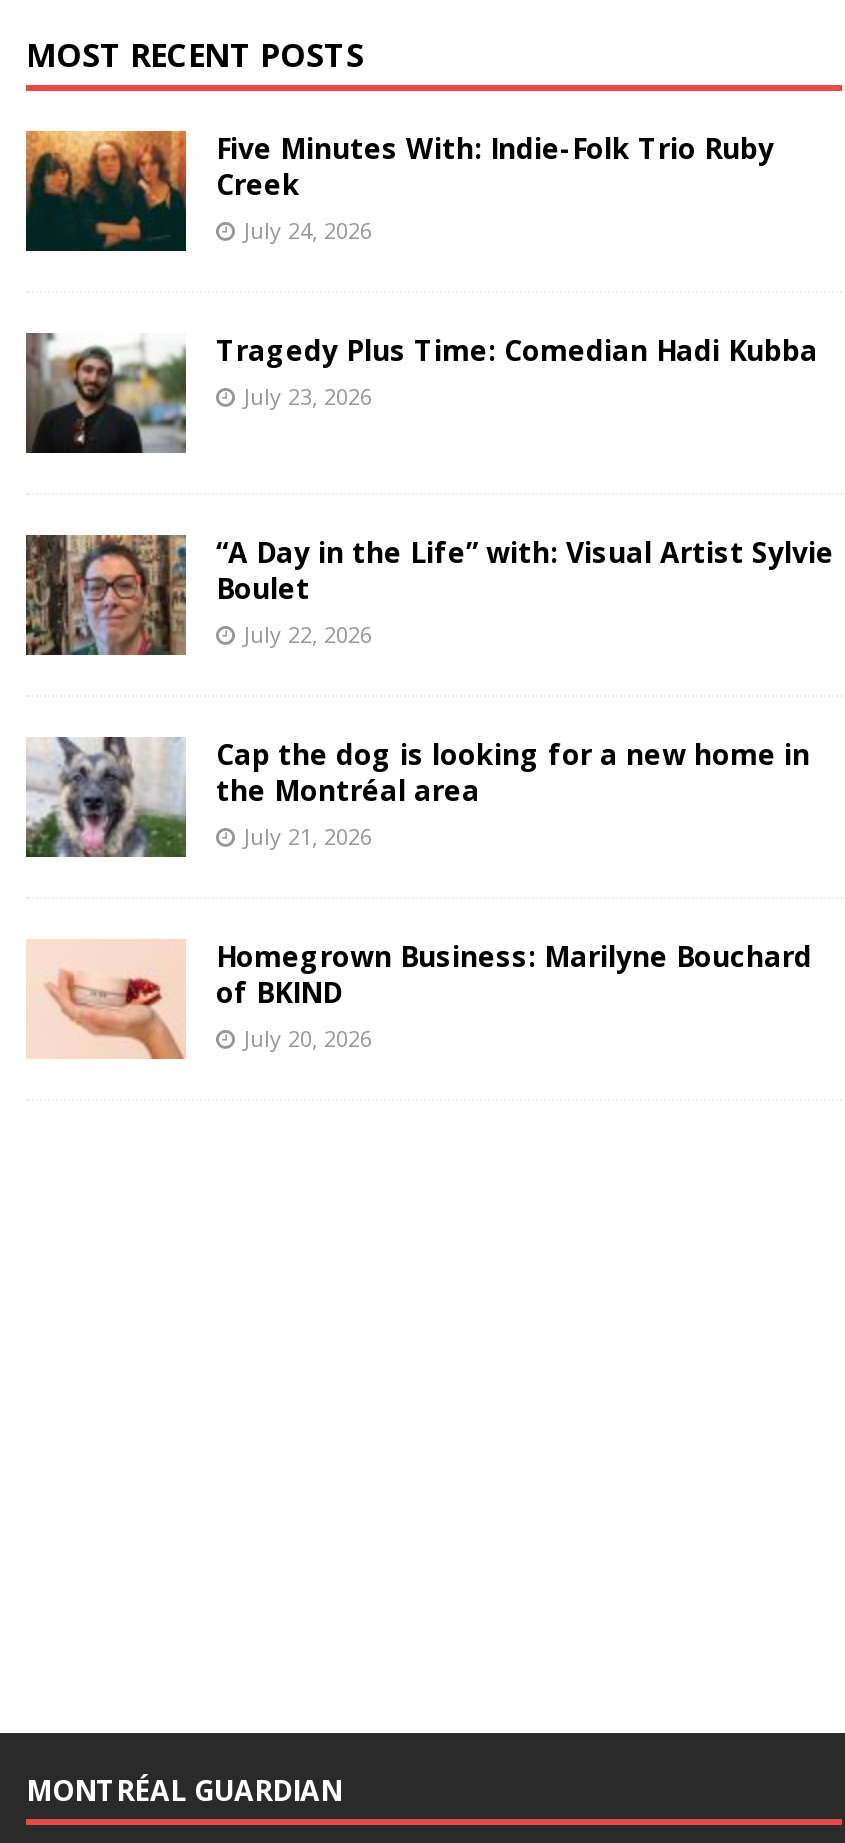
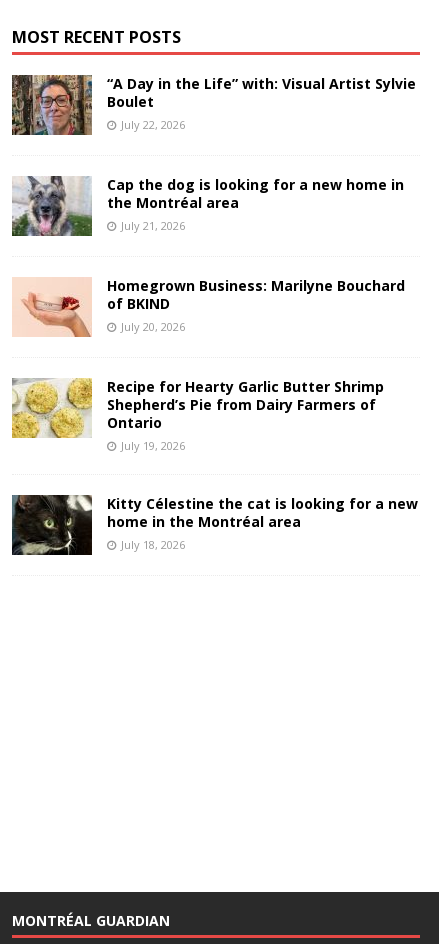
[24,129,818,411] [image] | Five Minutes With: Indie-Folk Trio Ruby | Creek | July 24, 2026 | Tragedy Plus Time: Comedian Hadi Kubba | July 23, 2026 -> none
[24,331,188,455] [image] -> none
moved [22,531,834,1053] -> [10,73,416,334]: [image] | “A Day in the Life” with: Visual Artist Sylvie | Boulet | ... | of BKIND | July 20, 2026
none -> [11,377,418,552] [image] | Recipe for Hearty Garlic Butter Shrimp | Shepherd’s Pie from Dairy Farmers of | Ontario | July 19, 2026 | Kitty Célestine the cat is looking for a new | home in the Montréal area | July 18, 2026
none -> [11,494,93,556] [image]

